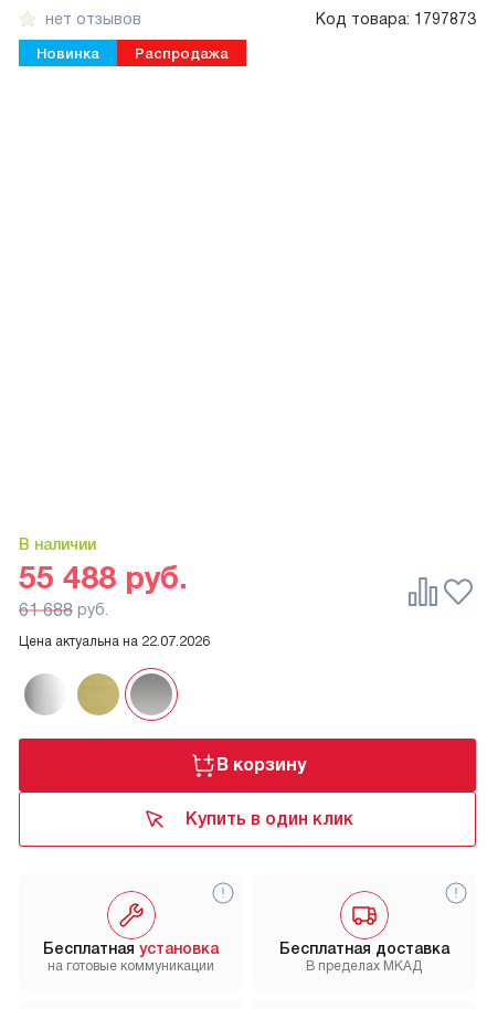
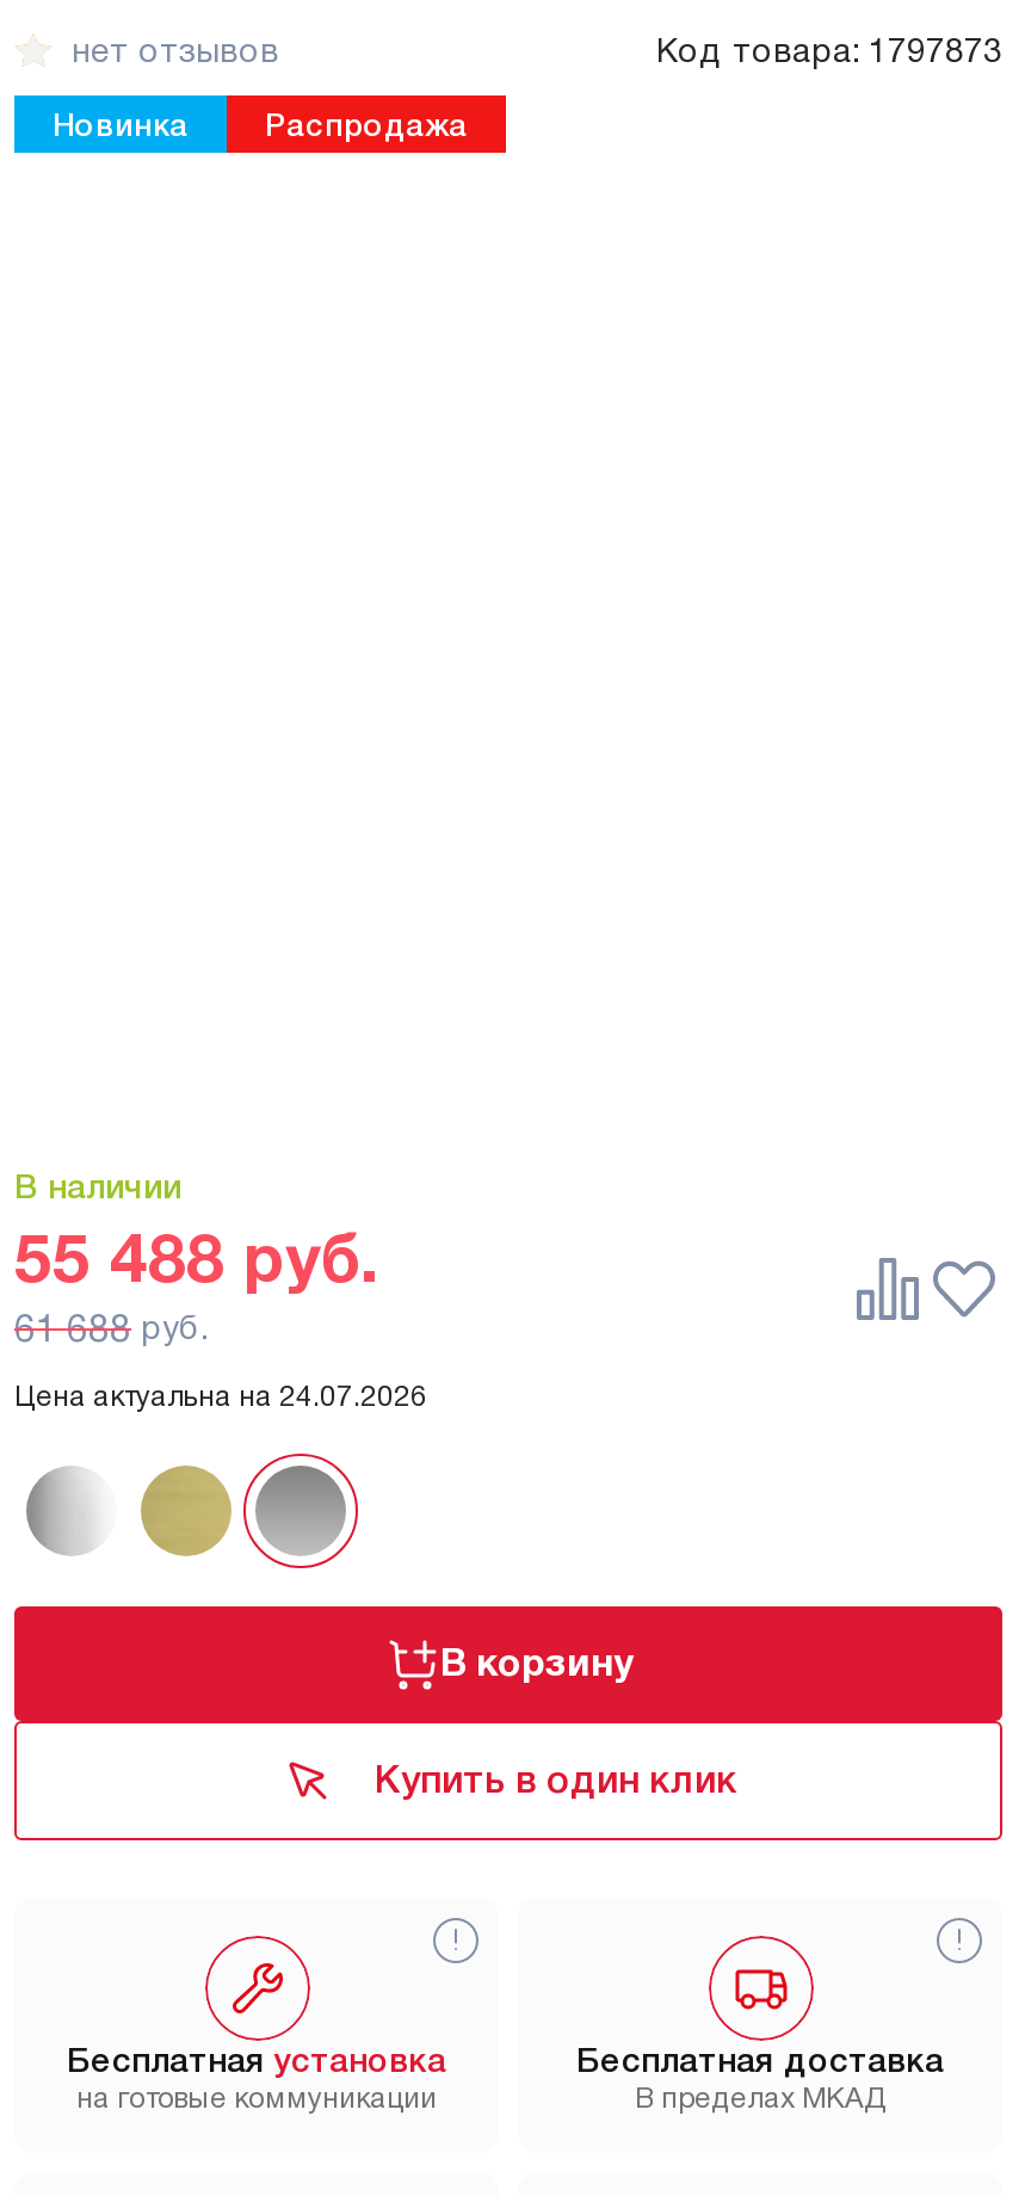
[19,634,210,649] Цена актуальна на 22.07.2026 -> [14,1380,427,1413] Цена актуальна на 24.07.2026

